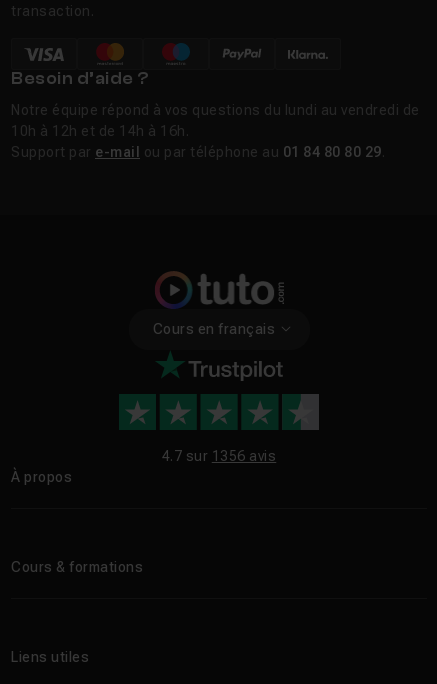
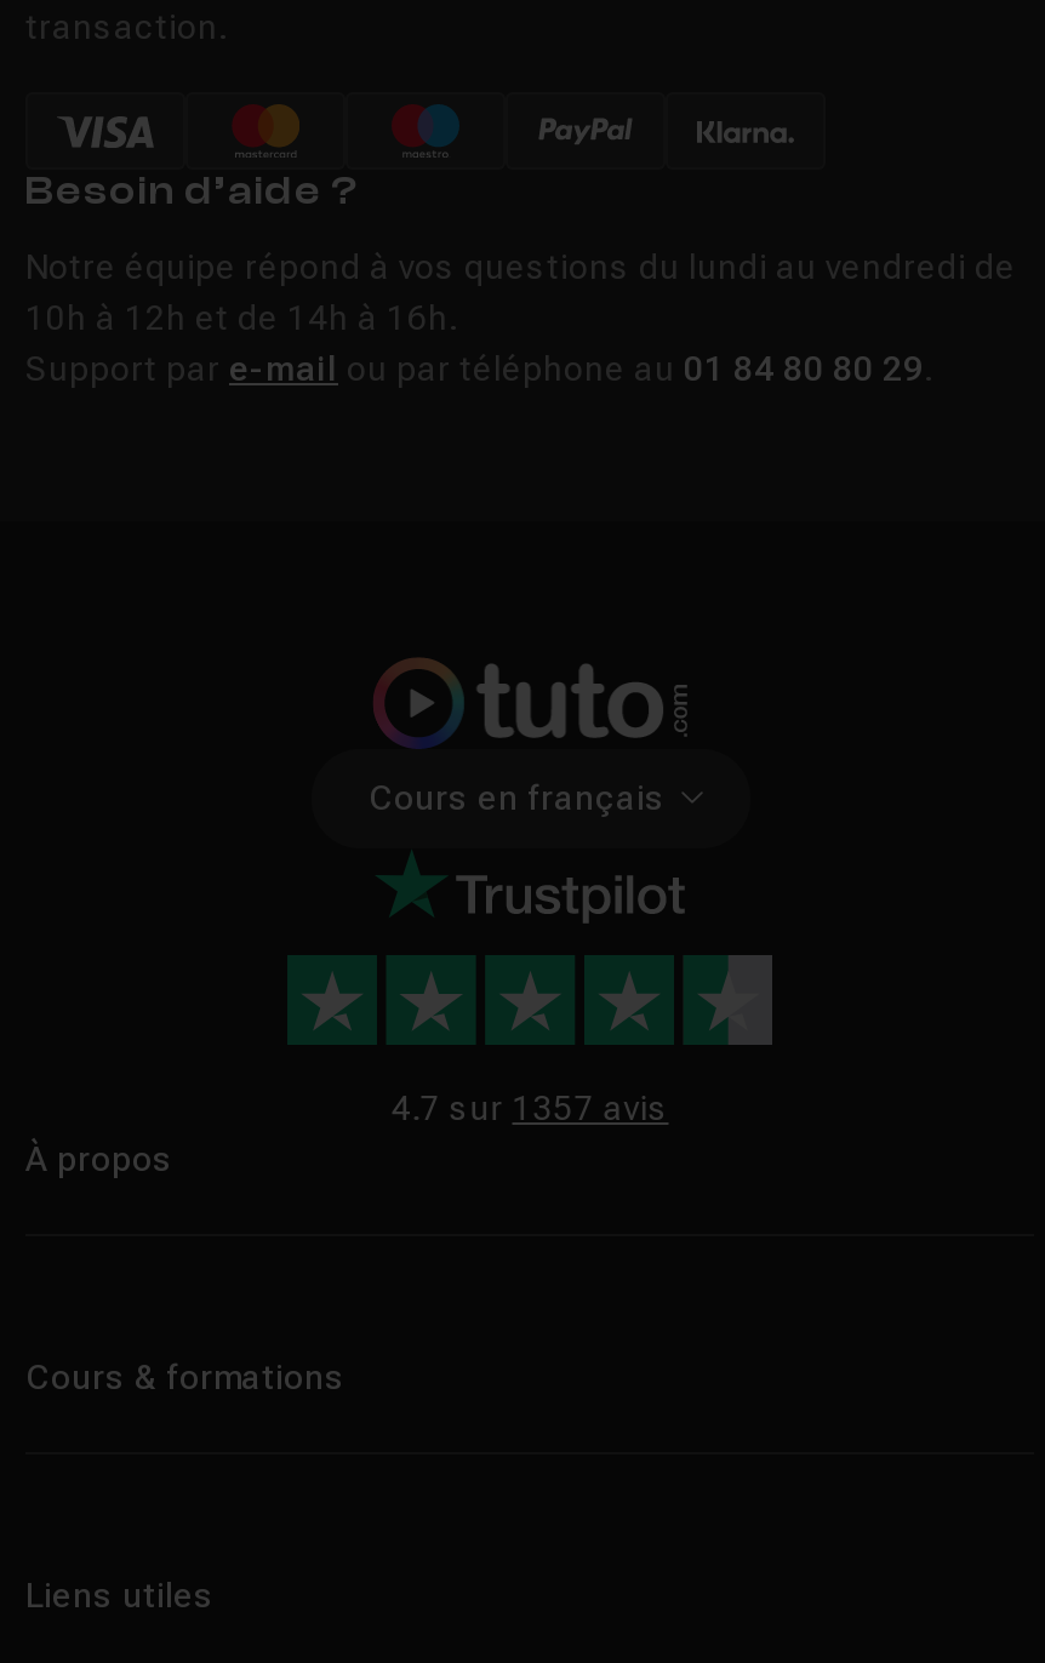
[162,448,276,464] 4.7 sur 1356 avis -> [391,1087,668,1126] 4.7 sur 1357 avis

